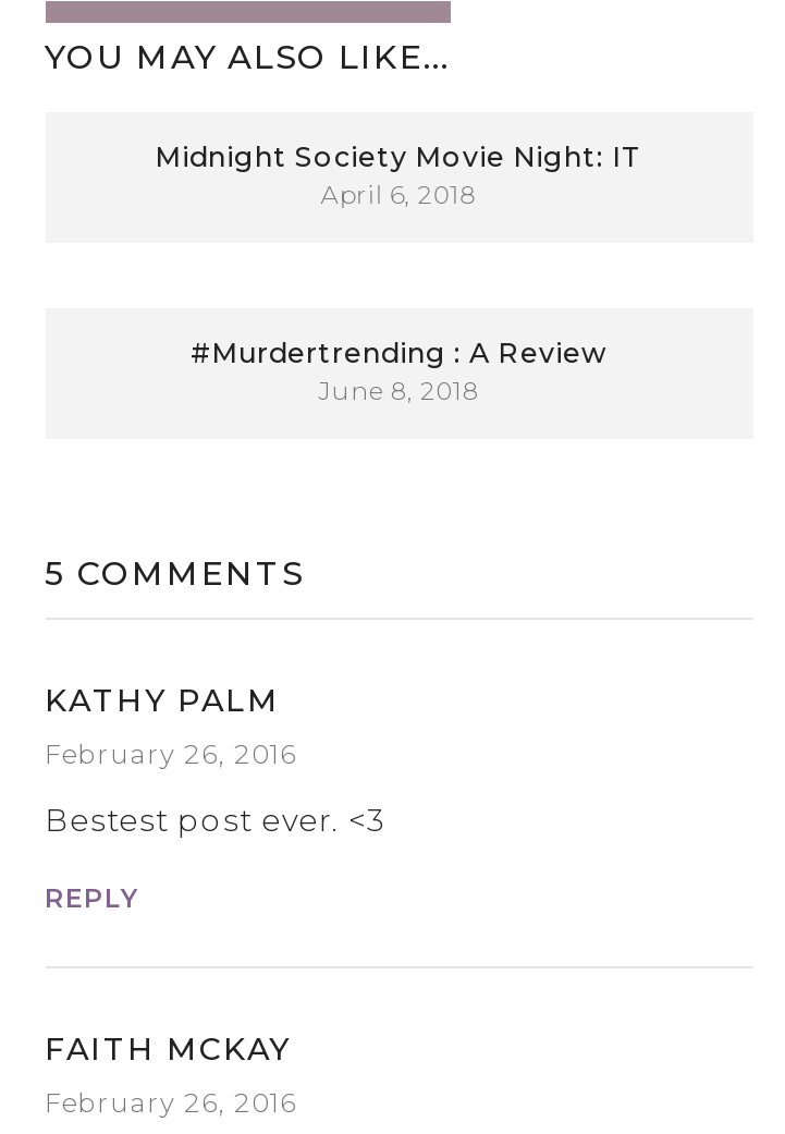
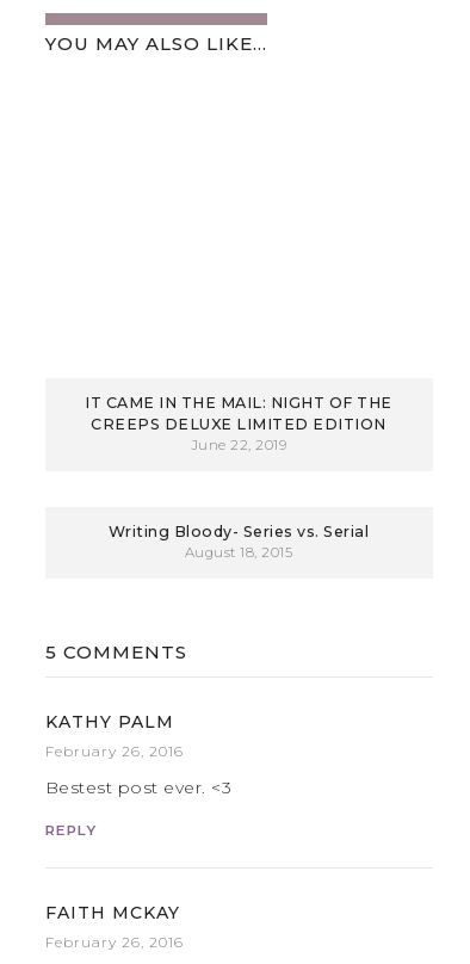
[155,141,642,210] Midnight Society Movie Night: IT | April 6, 2018 -> [85,394,392,453] IT CAME IN THE MAIL: NIGHT OF THE | CREEPS DELUXE LIMITED EDITION | June 22, 2019
[191,337,606,406] #Murdertrending : A Review | June 8, 2018 -> [108,523,369,561] Writing Bloody- Series vs. Serial | August 18, 2015

